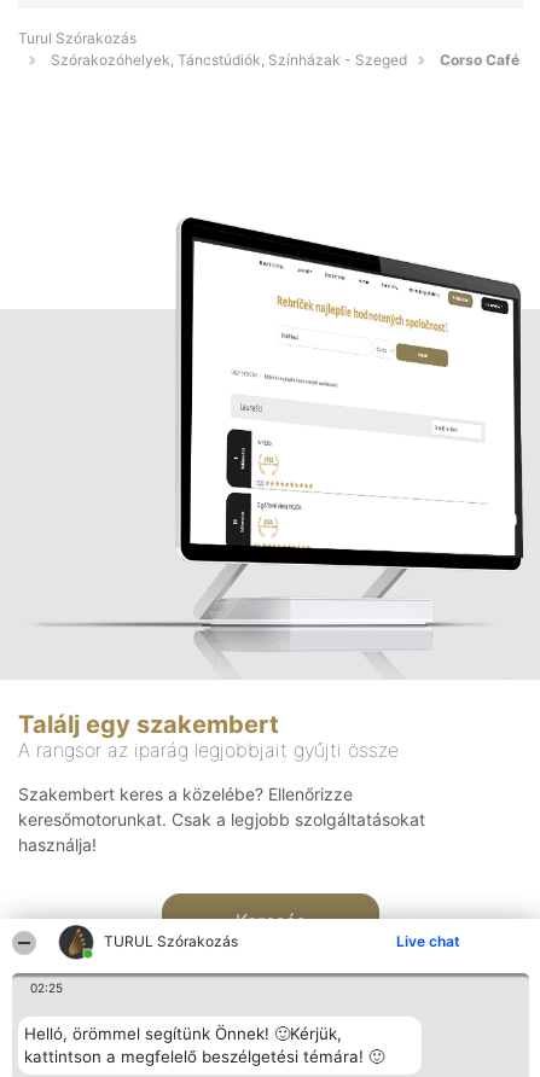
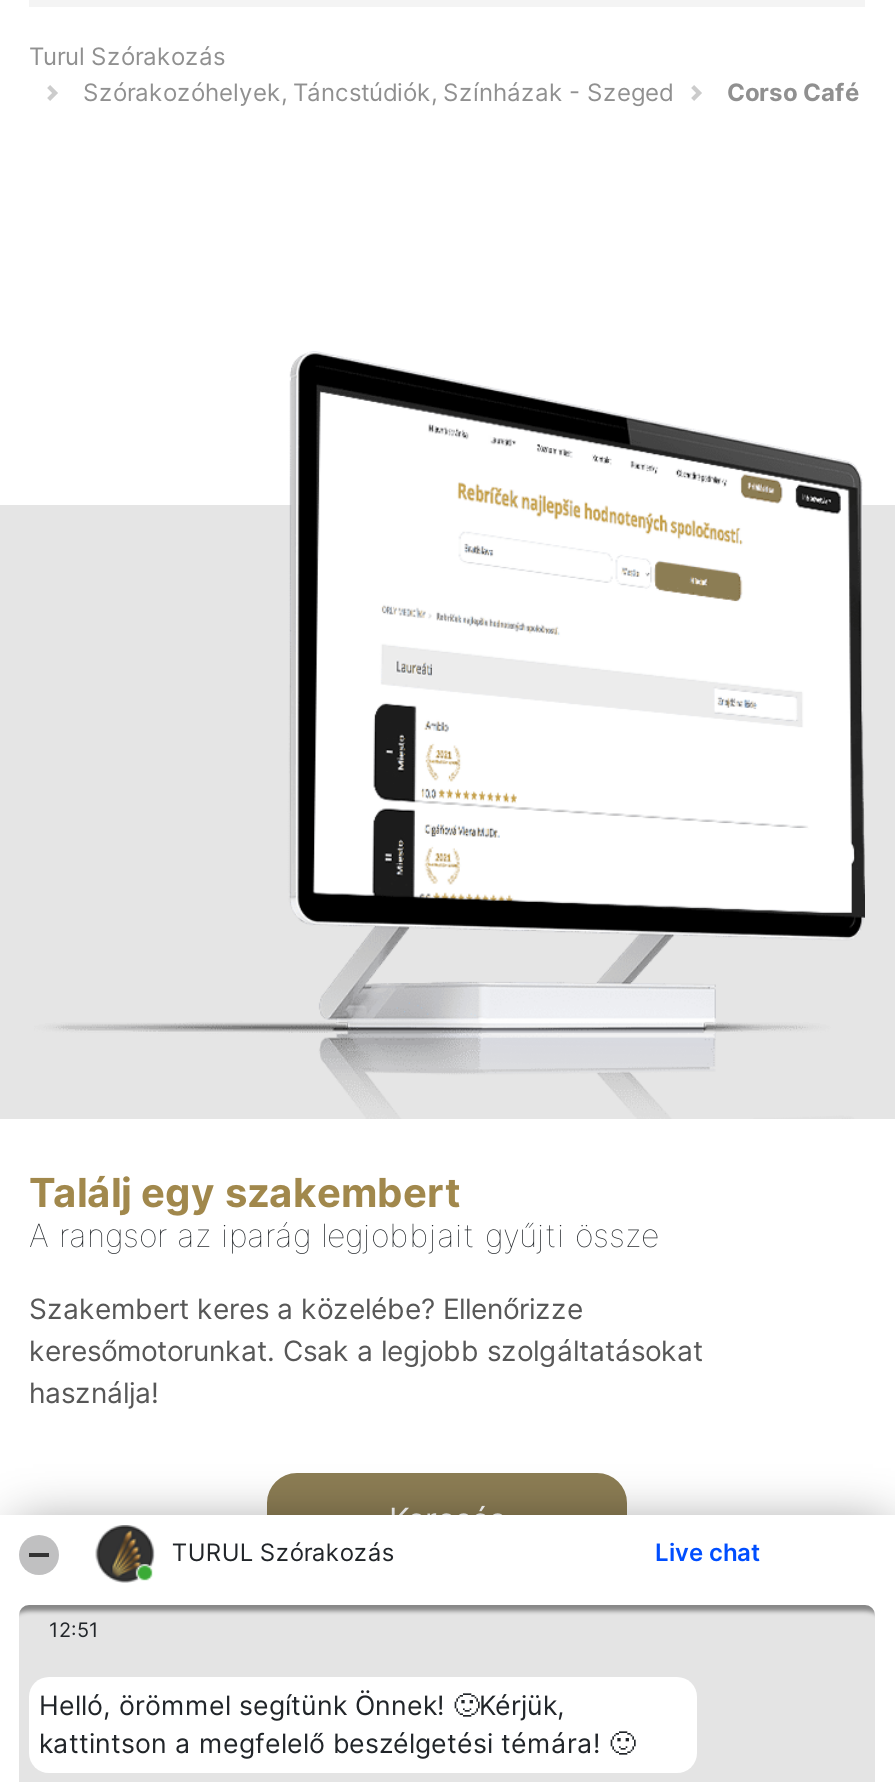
[30,980,63,995] 02:25 -> [49,1617,99,1641] 12:51

